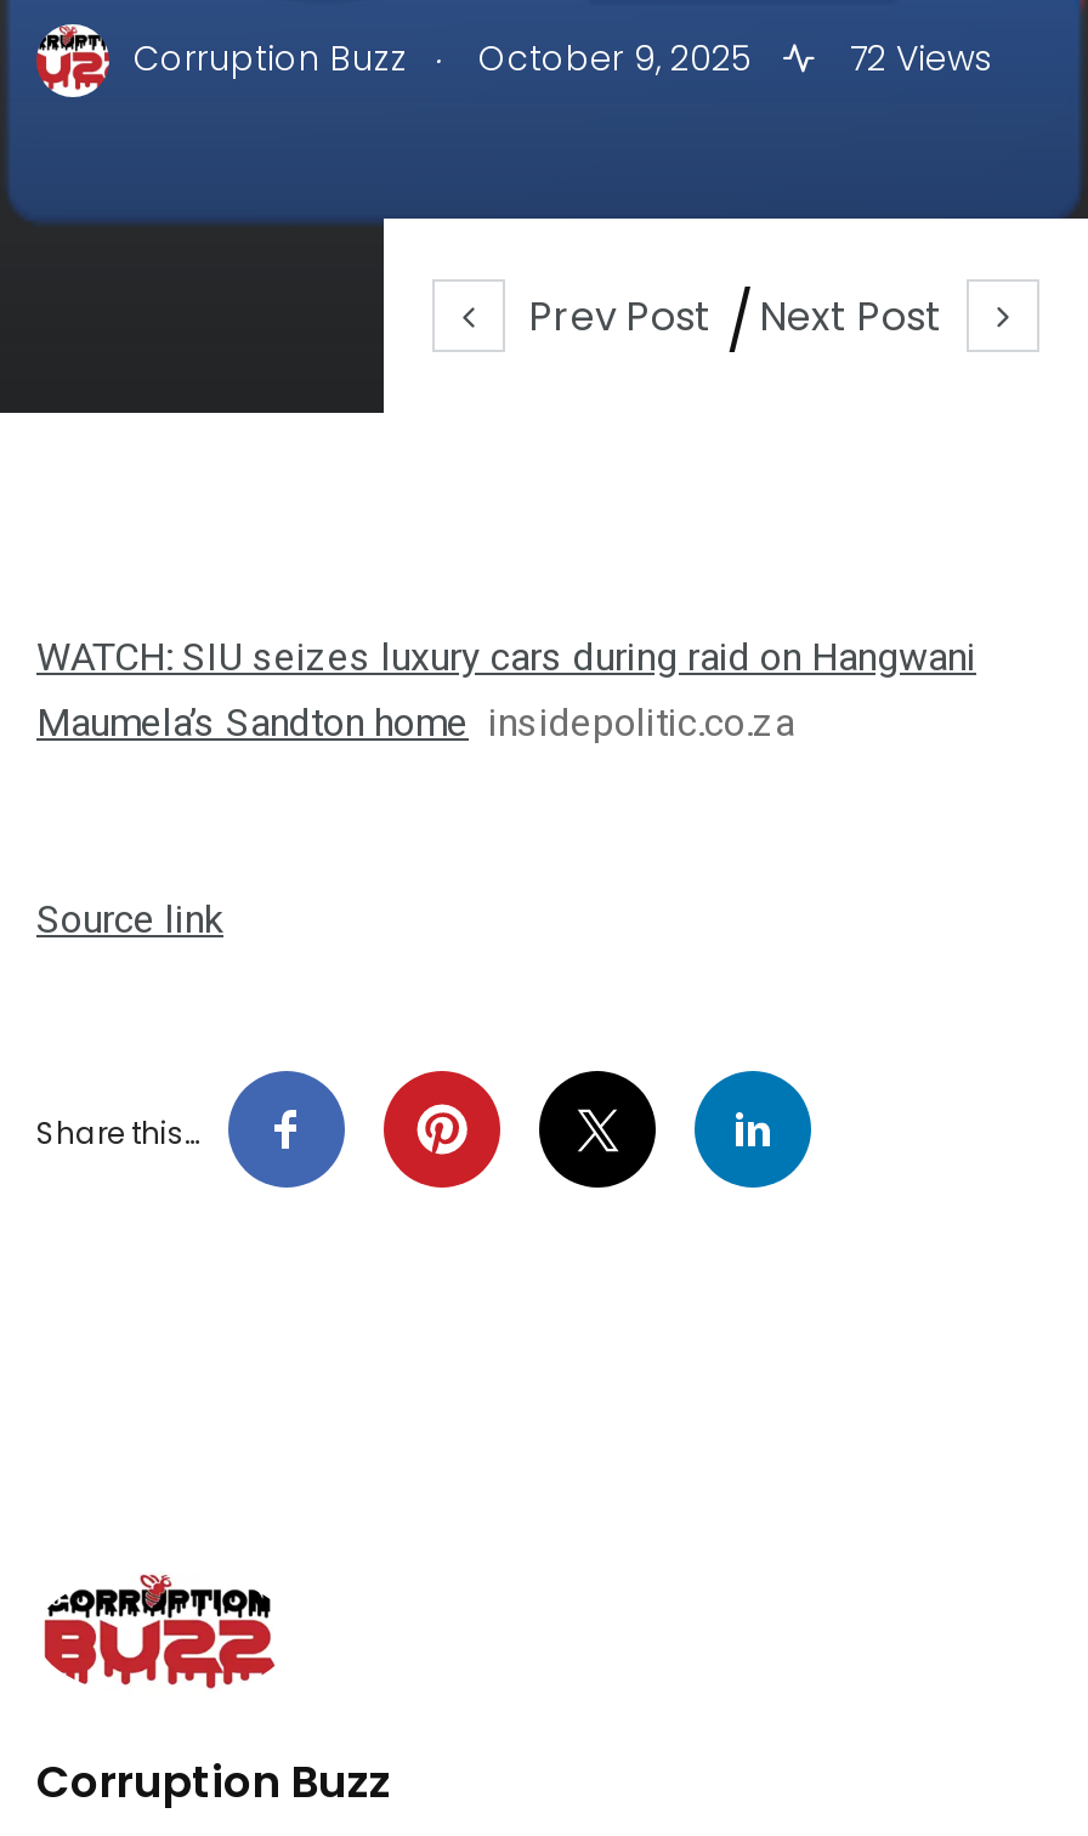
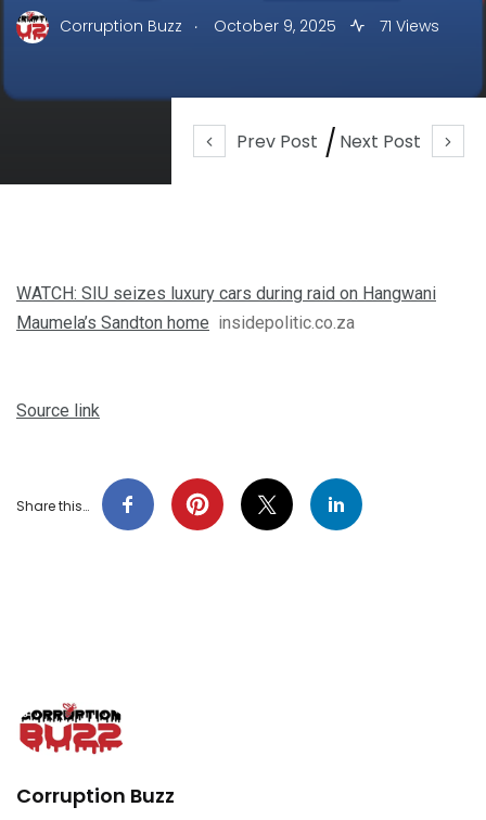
[134,28,993,84] Corruption Buzz . October 9, 2025 72 Views -> [60,12,439,37] Corruption Buzz . October 9, 2025 71 Views

